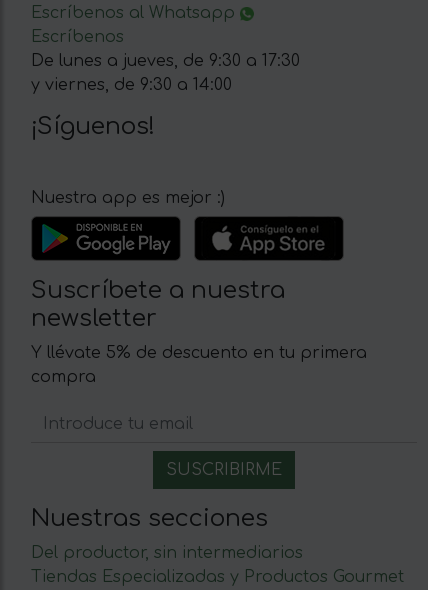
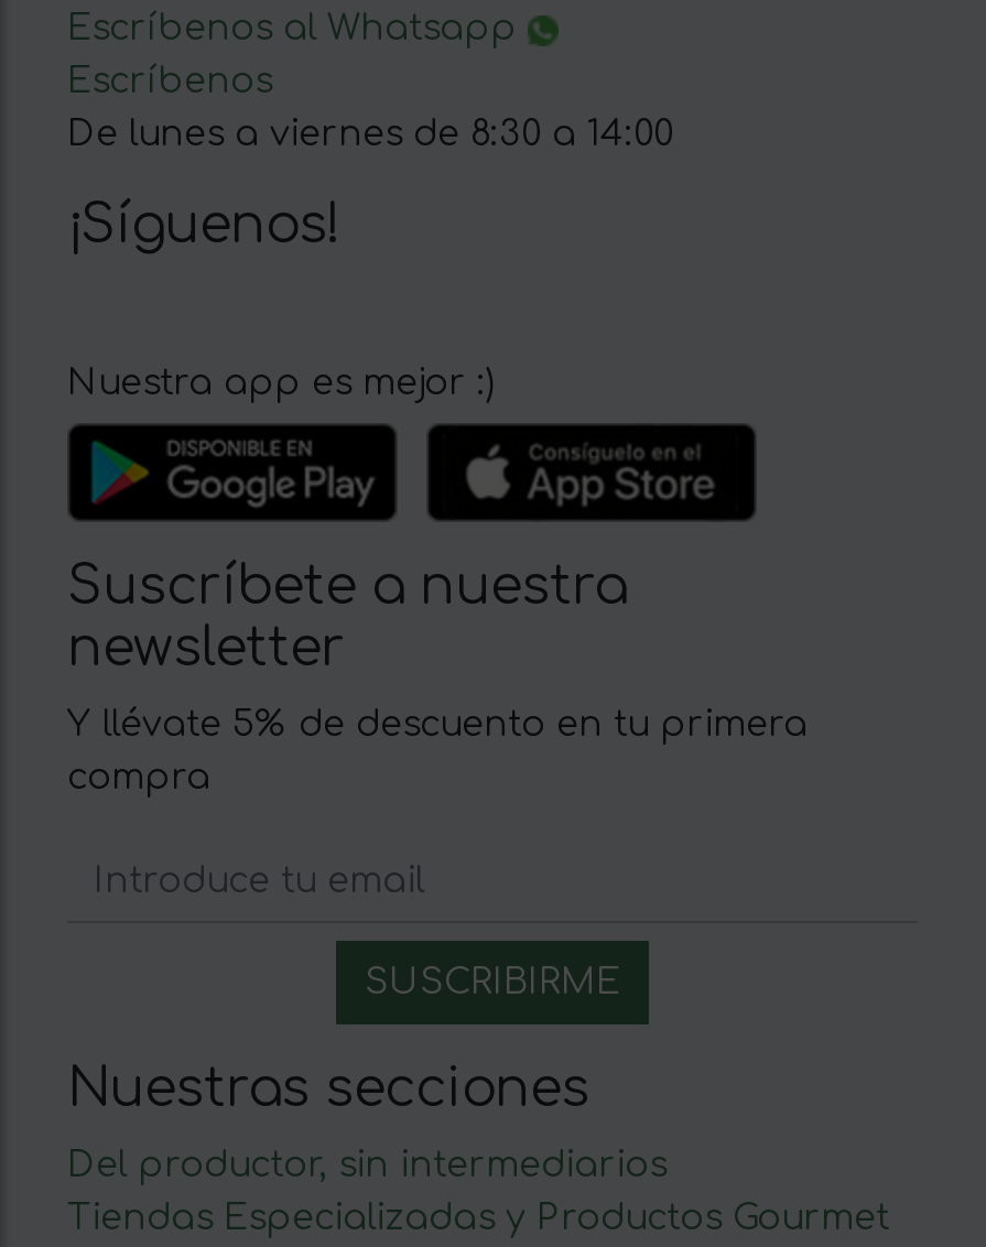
[31,52,300,94] De lunes a jueves, de 9:30 a 17:30 | y viernes, de 9:30 a 14:00 -> [67,115,673,154] De lunes a viernes de 8:30 a 14:00

